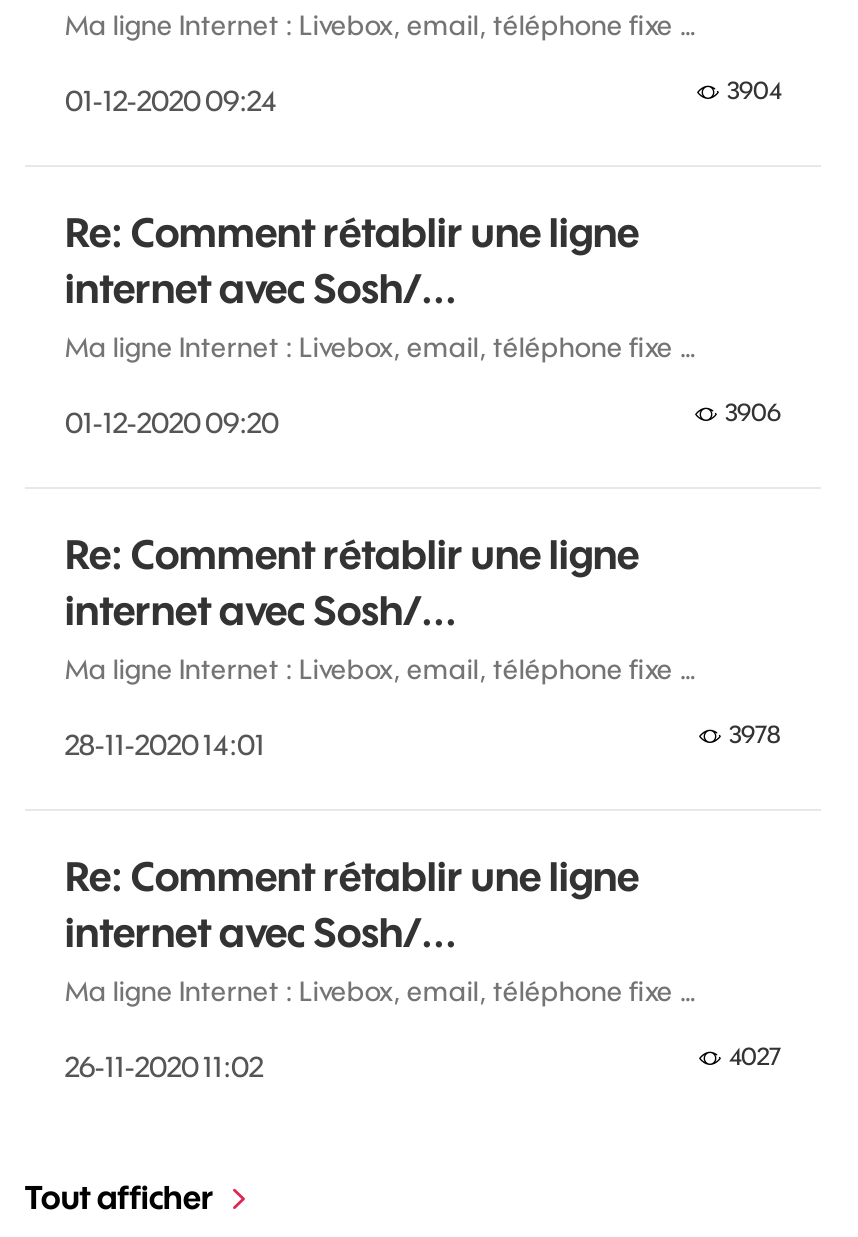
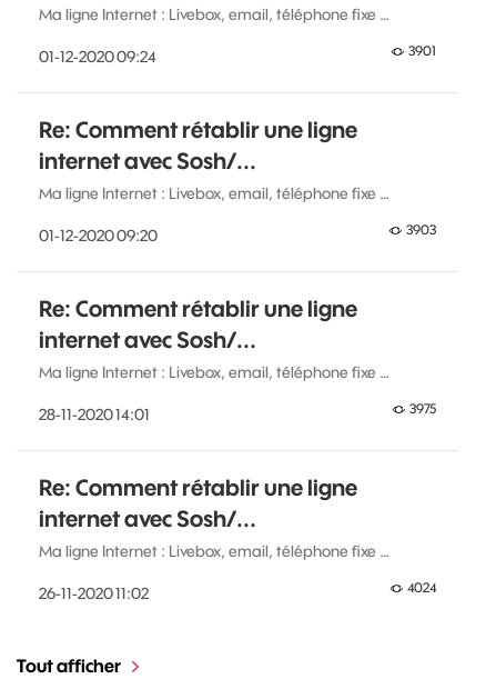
[723,75,781,105] 3904 -> [406,42,436,59] 3901
[721,397,781,427] 3906 -> [404,221,436,238] 3903
[725,719,781,749] 3978 -> [407,400,436,417] 3975
[725,1041,781,1071] 4027 -> [405,579,436,596] 4024

